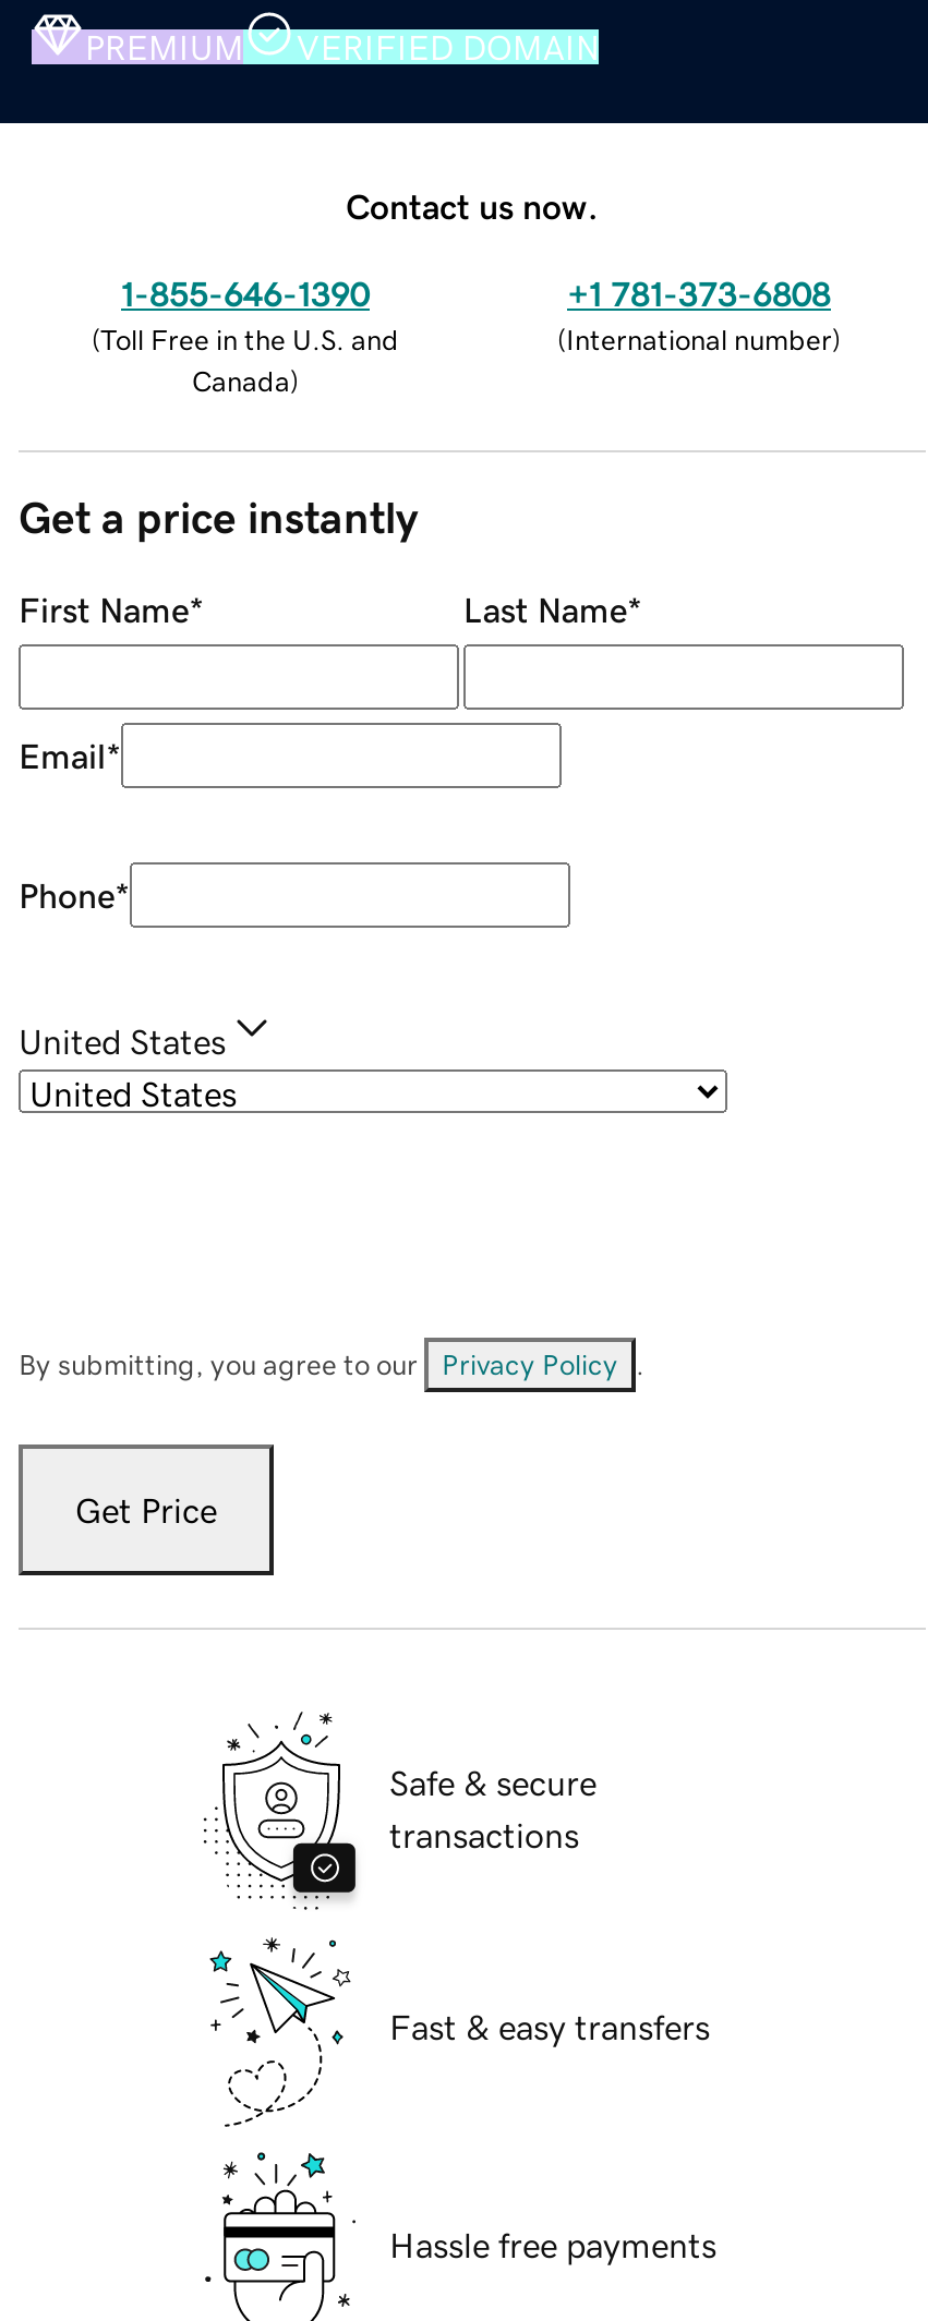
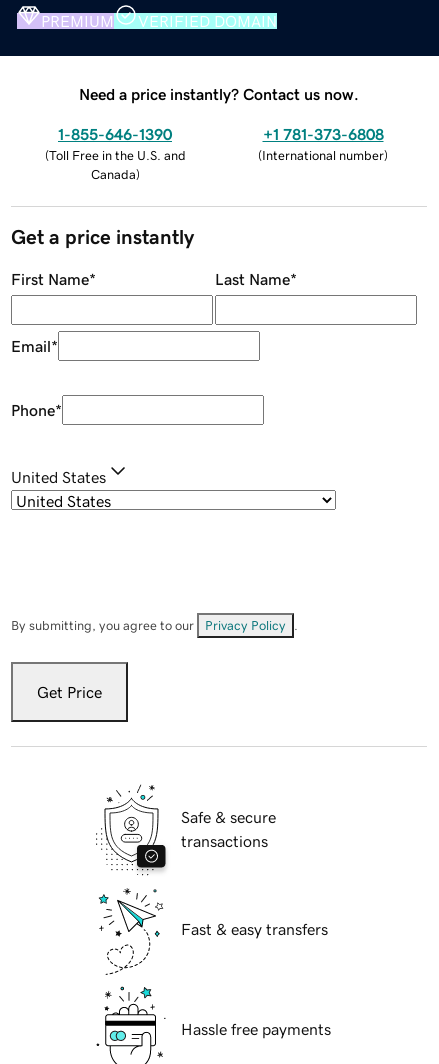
[346,188,599,223] Contact us now. -> [79,86,359,102] Need a price instantly? Contact us now.

